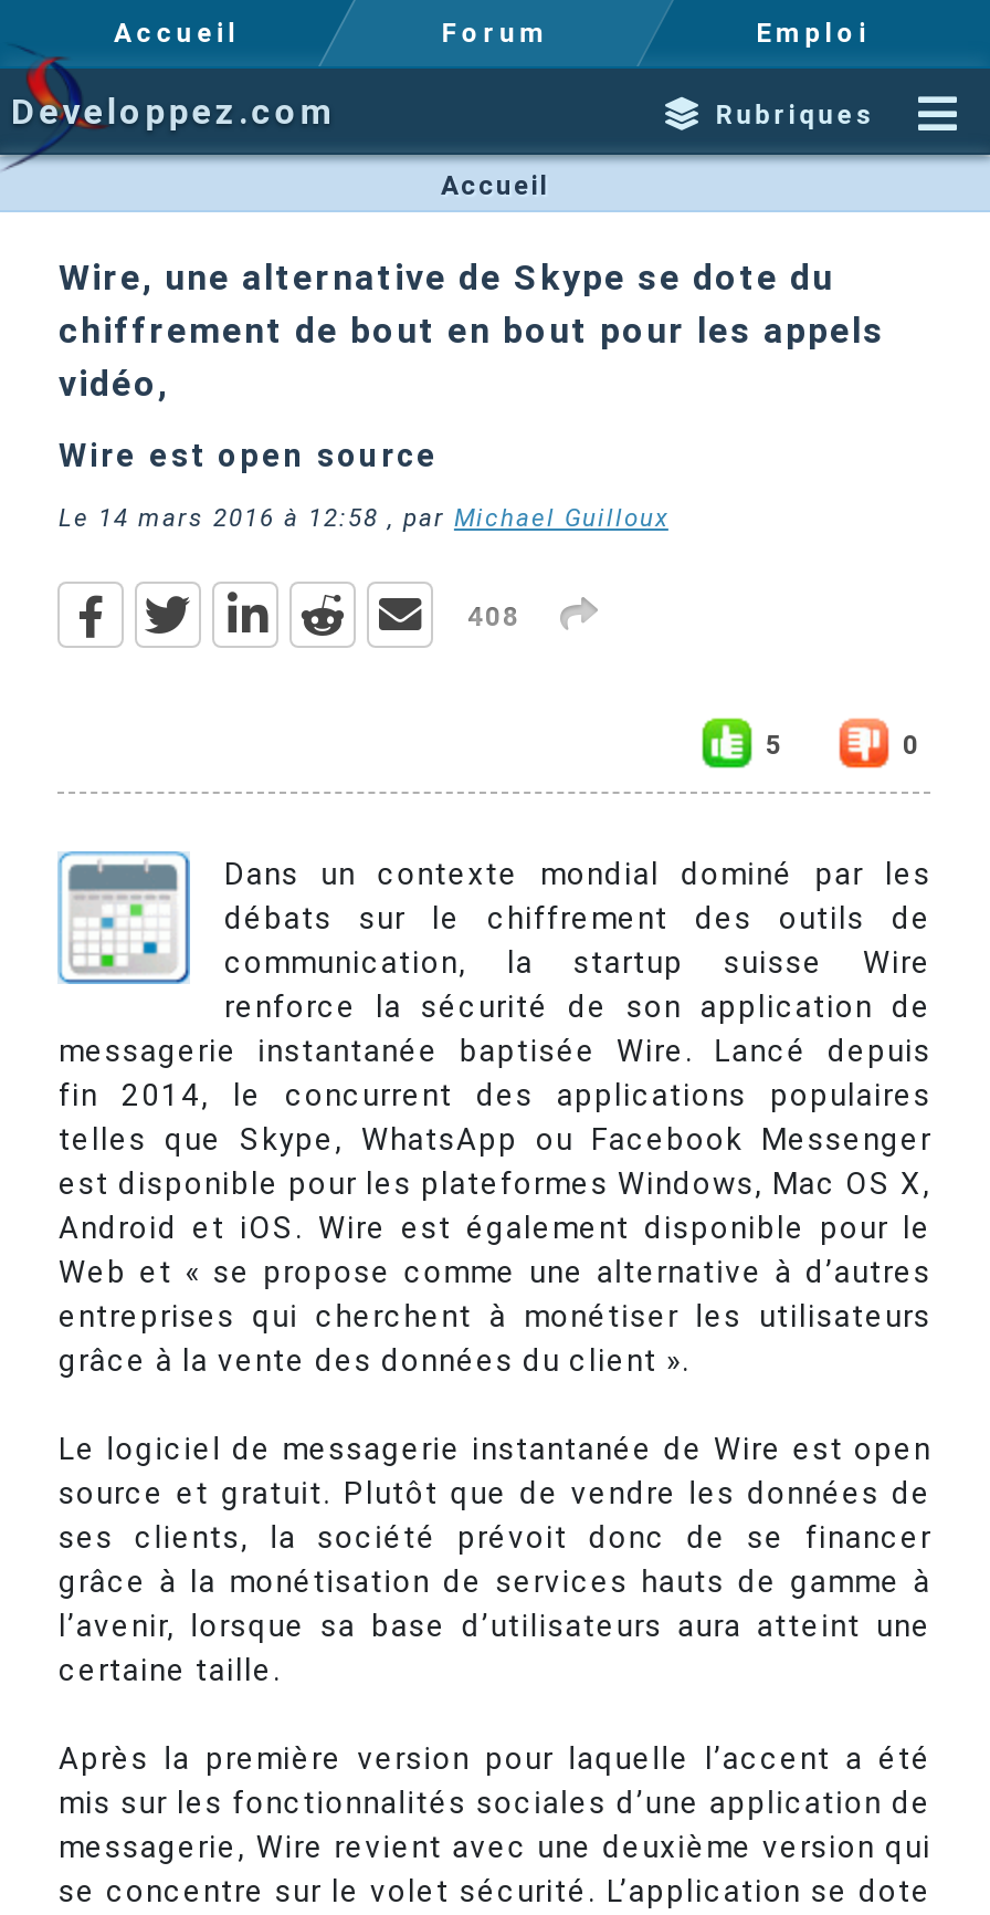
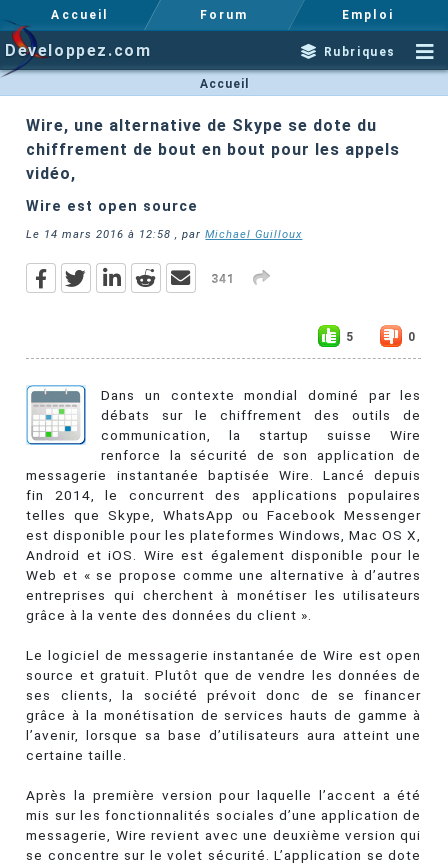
[467,602,520,633] 408 -> [211,272,235,286] 341

